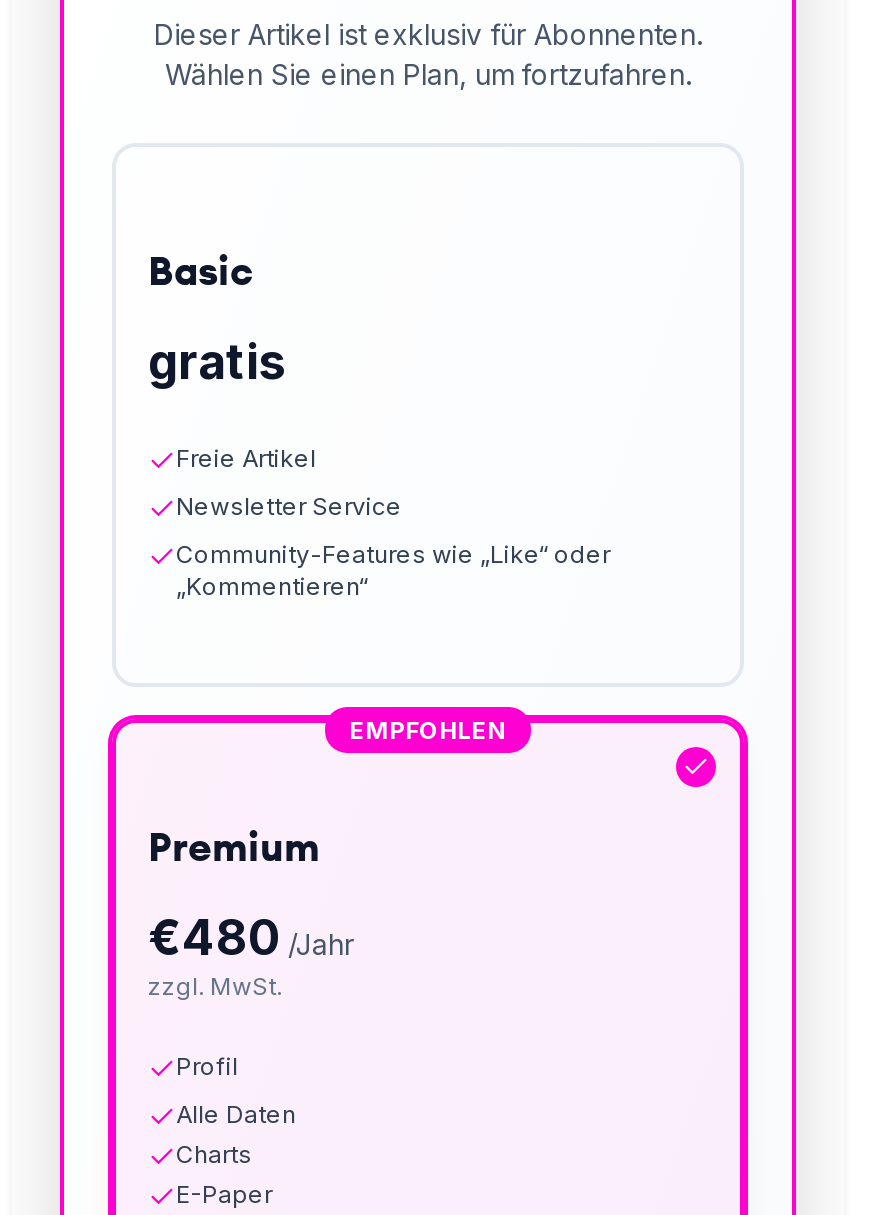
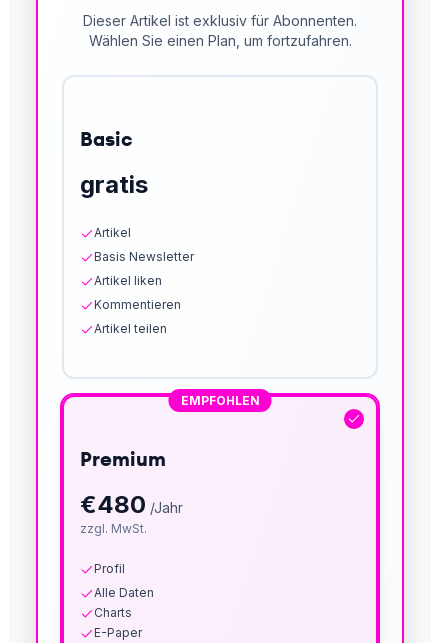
[176,443,610,601] Freie Artikel | Newsletter Service | Community-Features wie „Like“ oder | „Kommentieren“ -> [94,225,194,336] Artikel | Basis Newsletter | Artikel liken | Kommentieren | Artikel teilen

